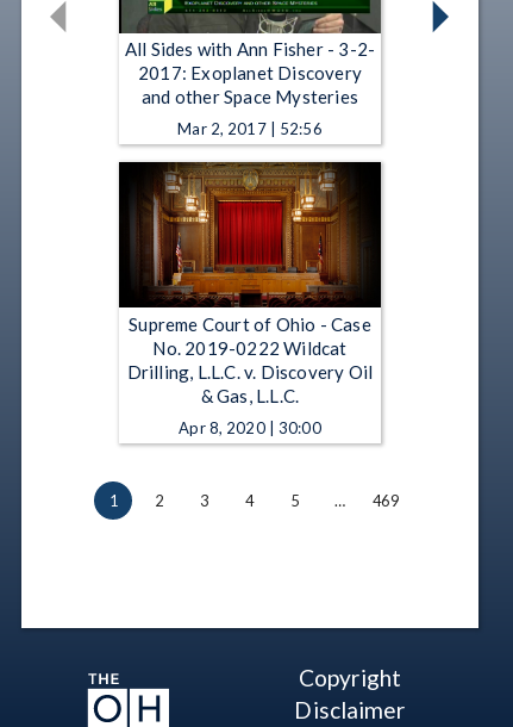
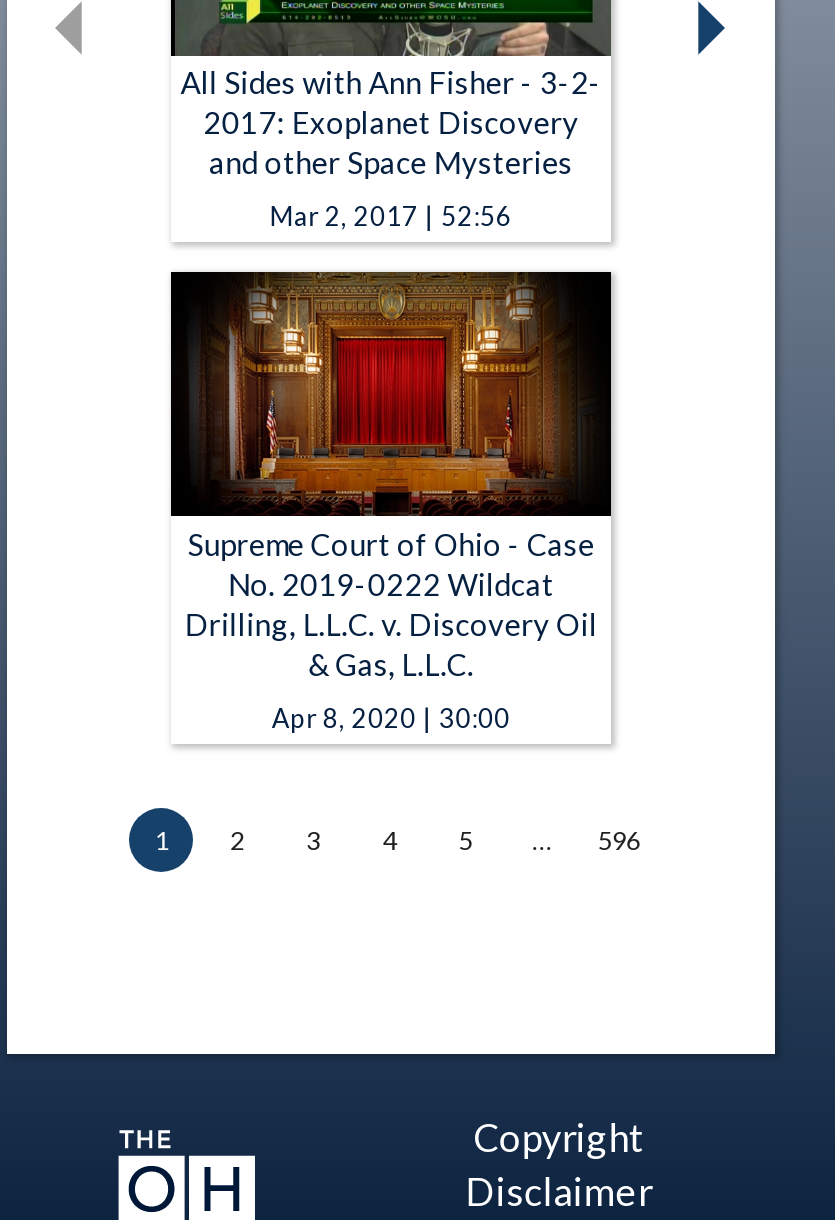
[373,491,398,510] 469 -> [597,824,641,856] 596

